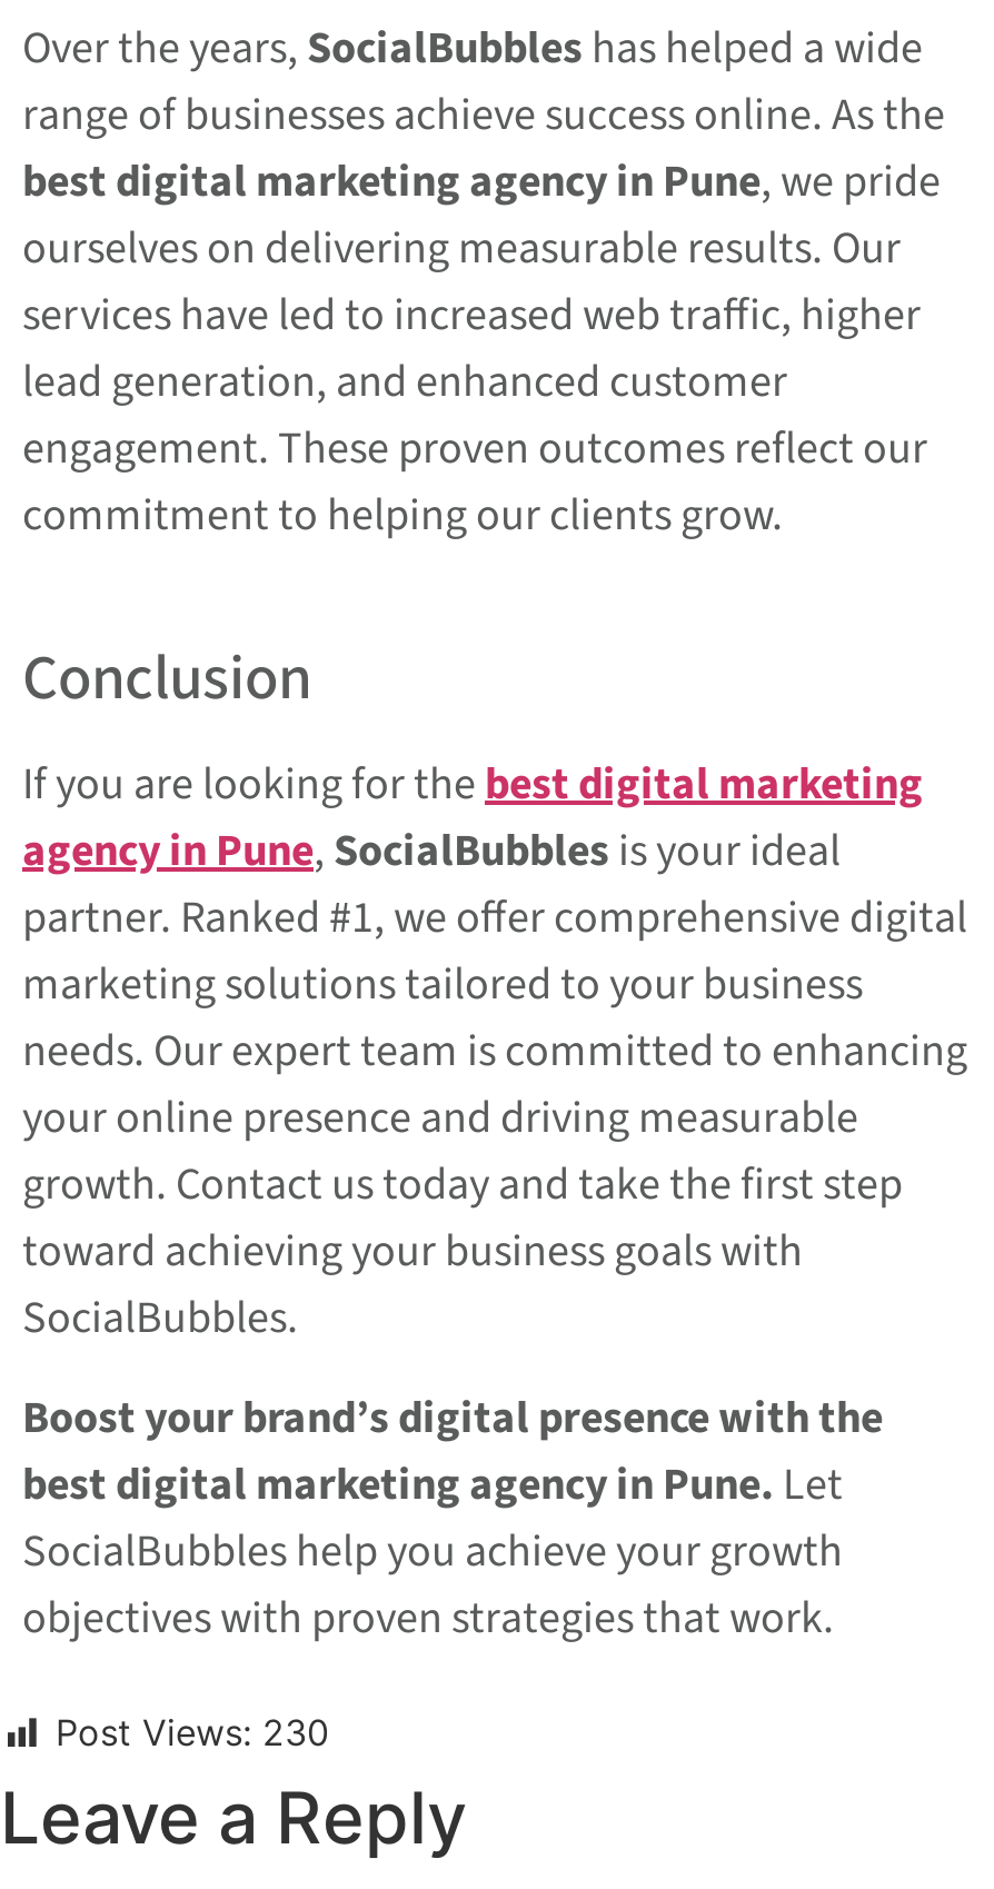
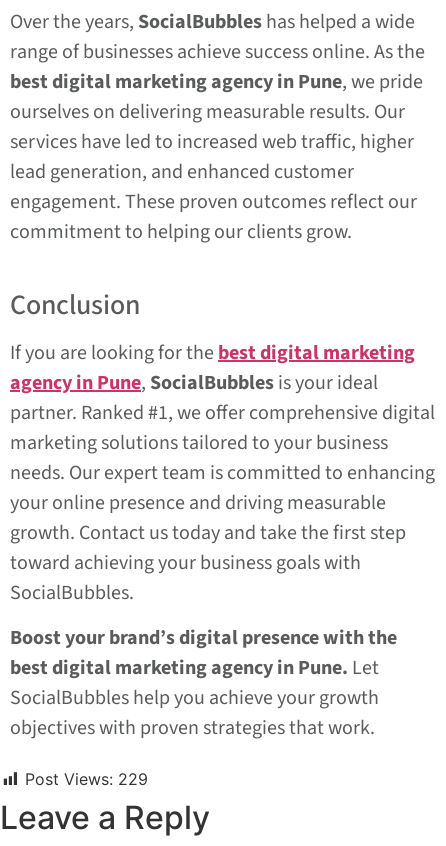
[56,1710,329,1755] Post Views: 230 -> [25,769,148,789] Post Views: 229

